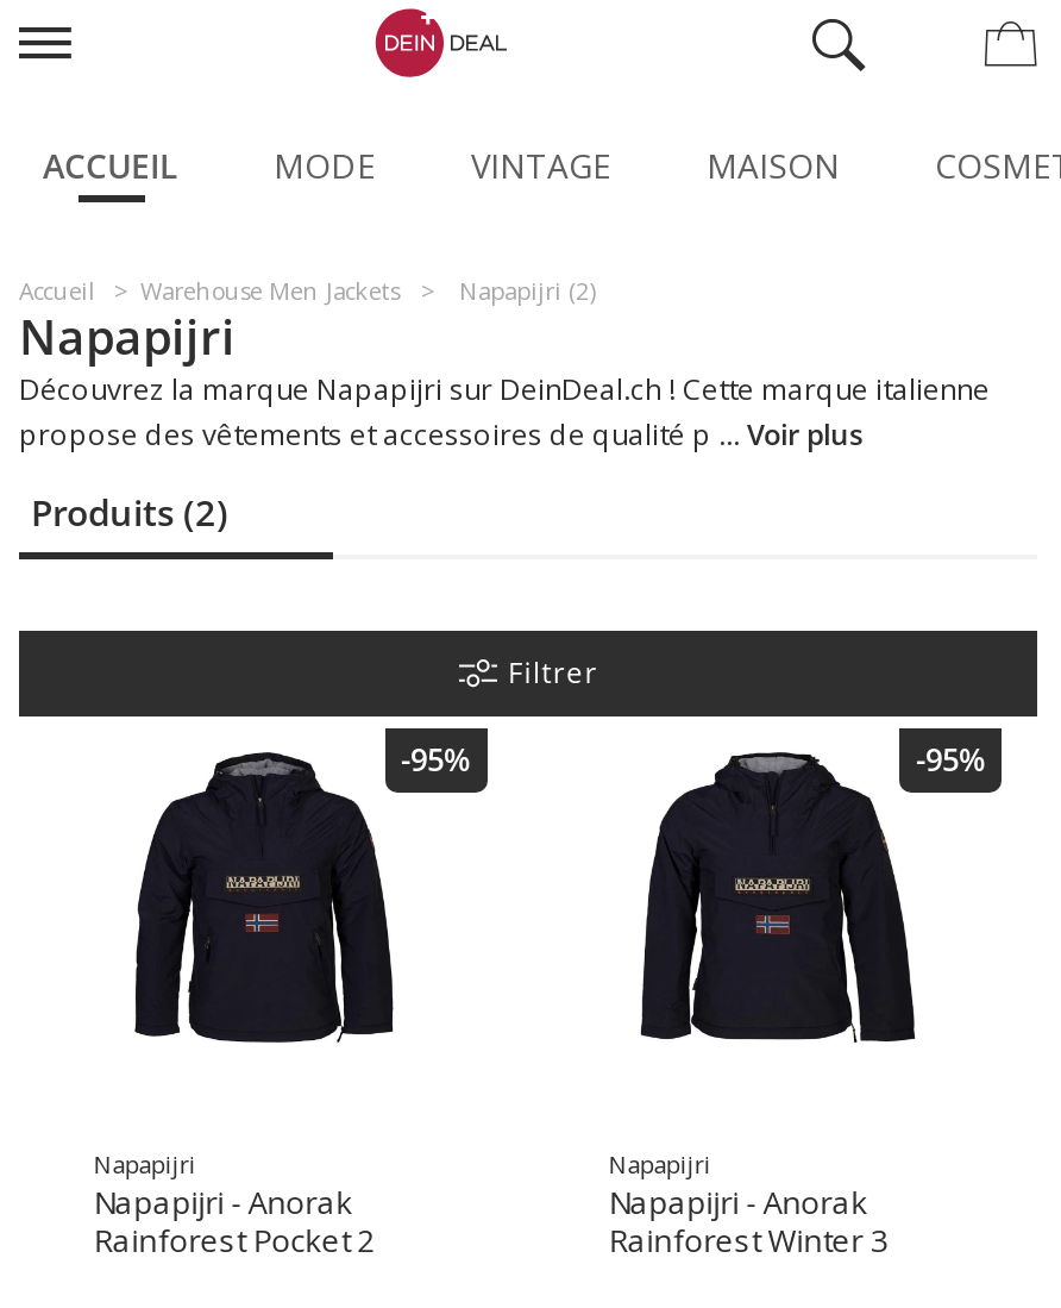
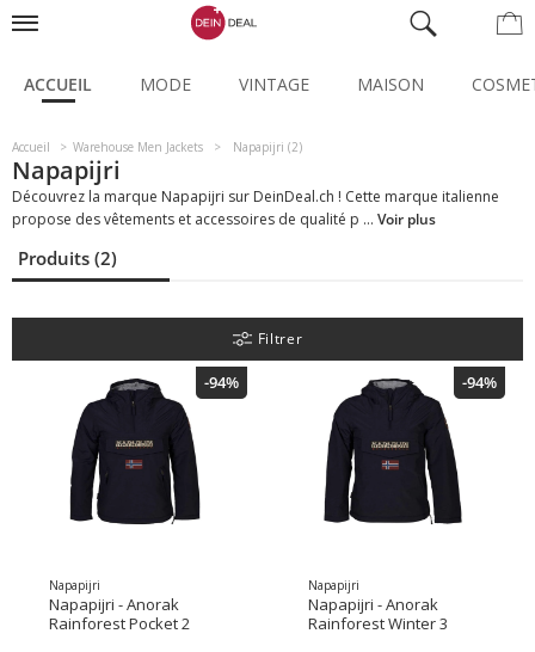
[401,738,470,781] -95% -> [204,371,238,393] -94%
[916,738,985,781] -95% -> [462,371,497,393] -94%

